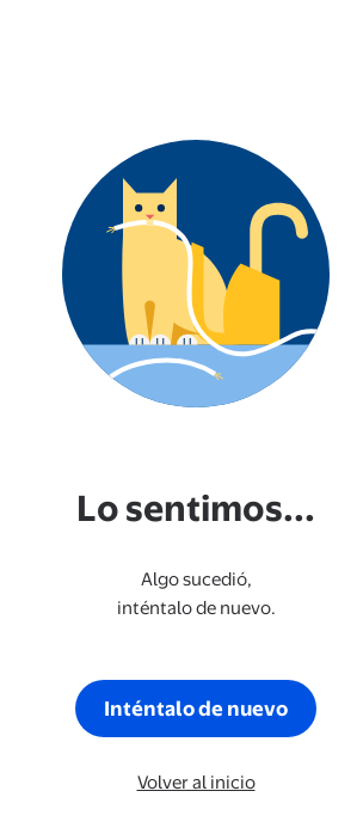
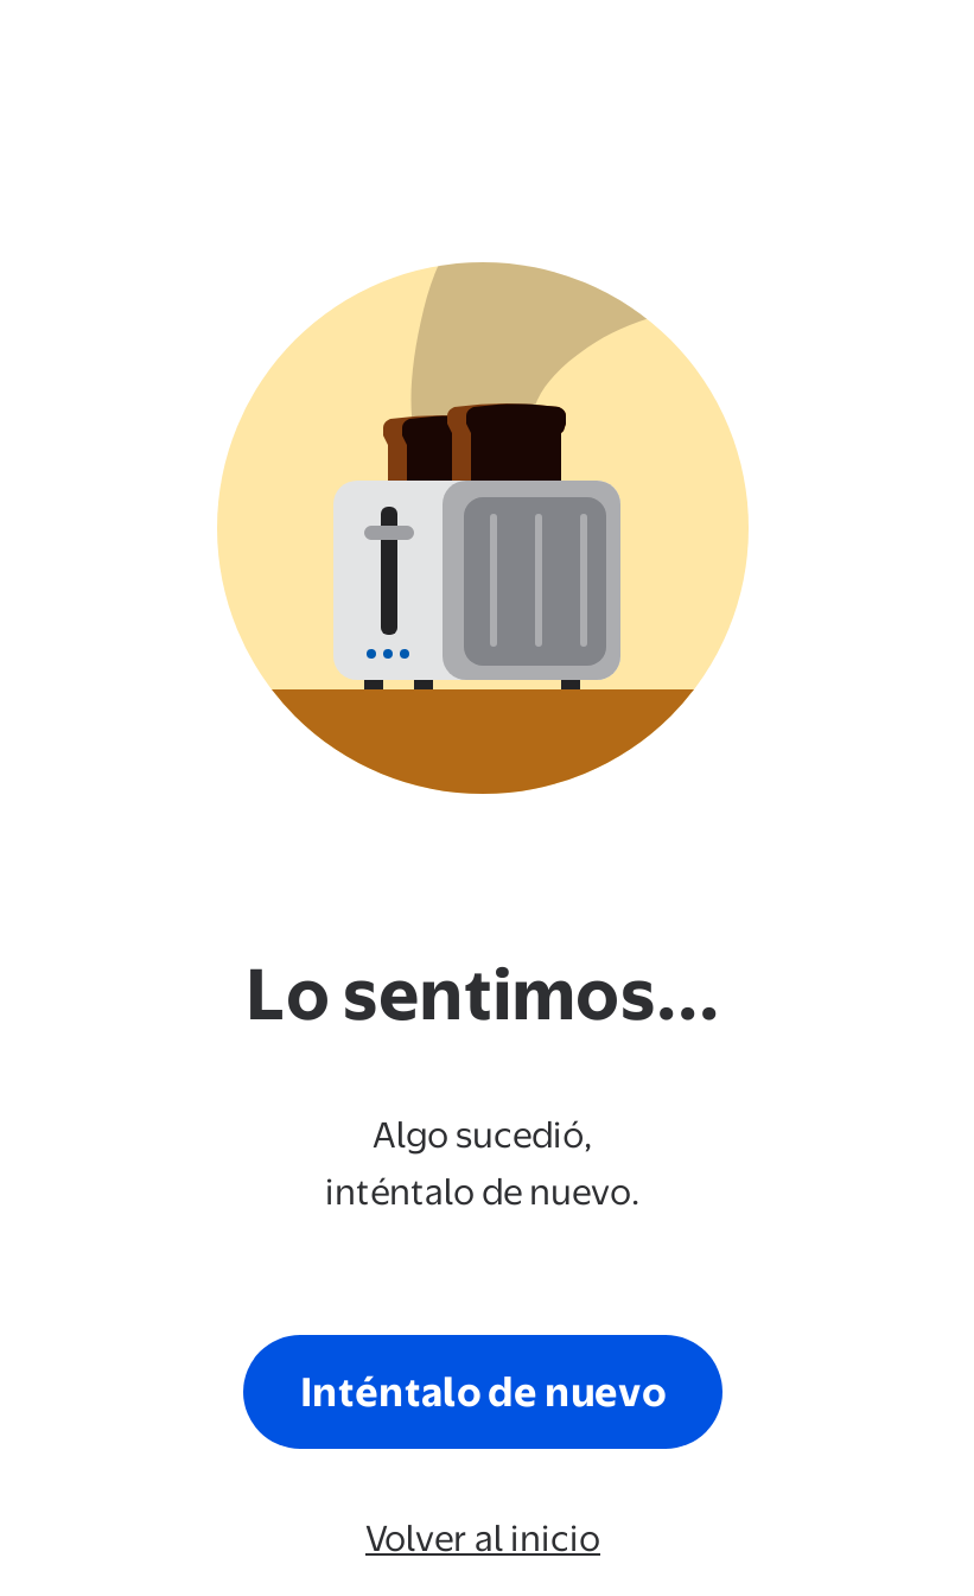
[61,139,331,409] [image] -> [217,262,749,796] [image]

